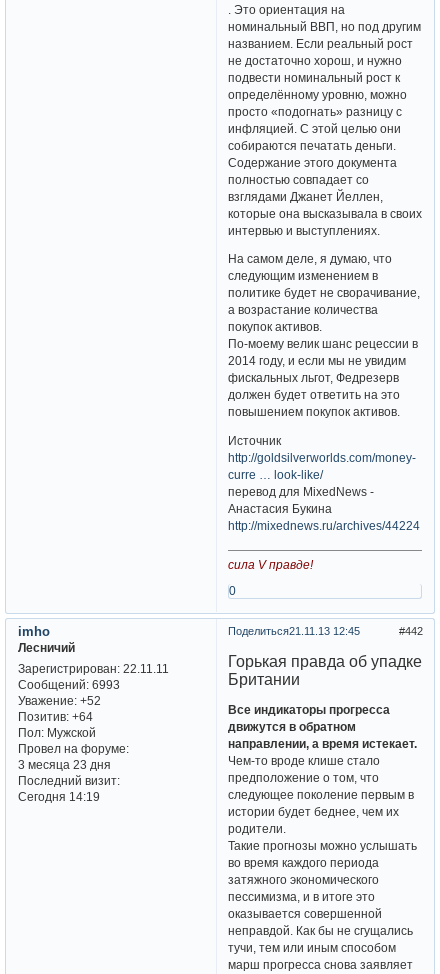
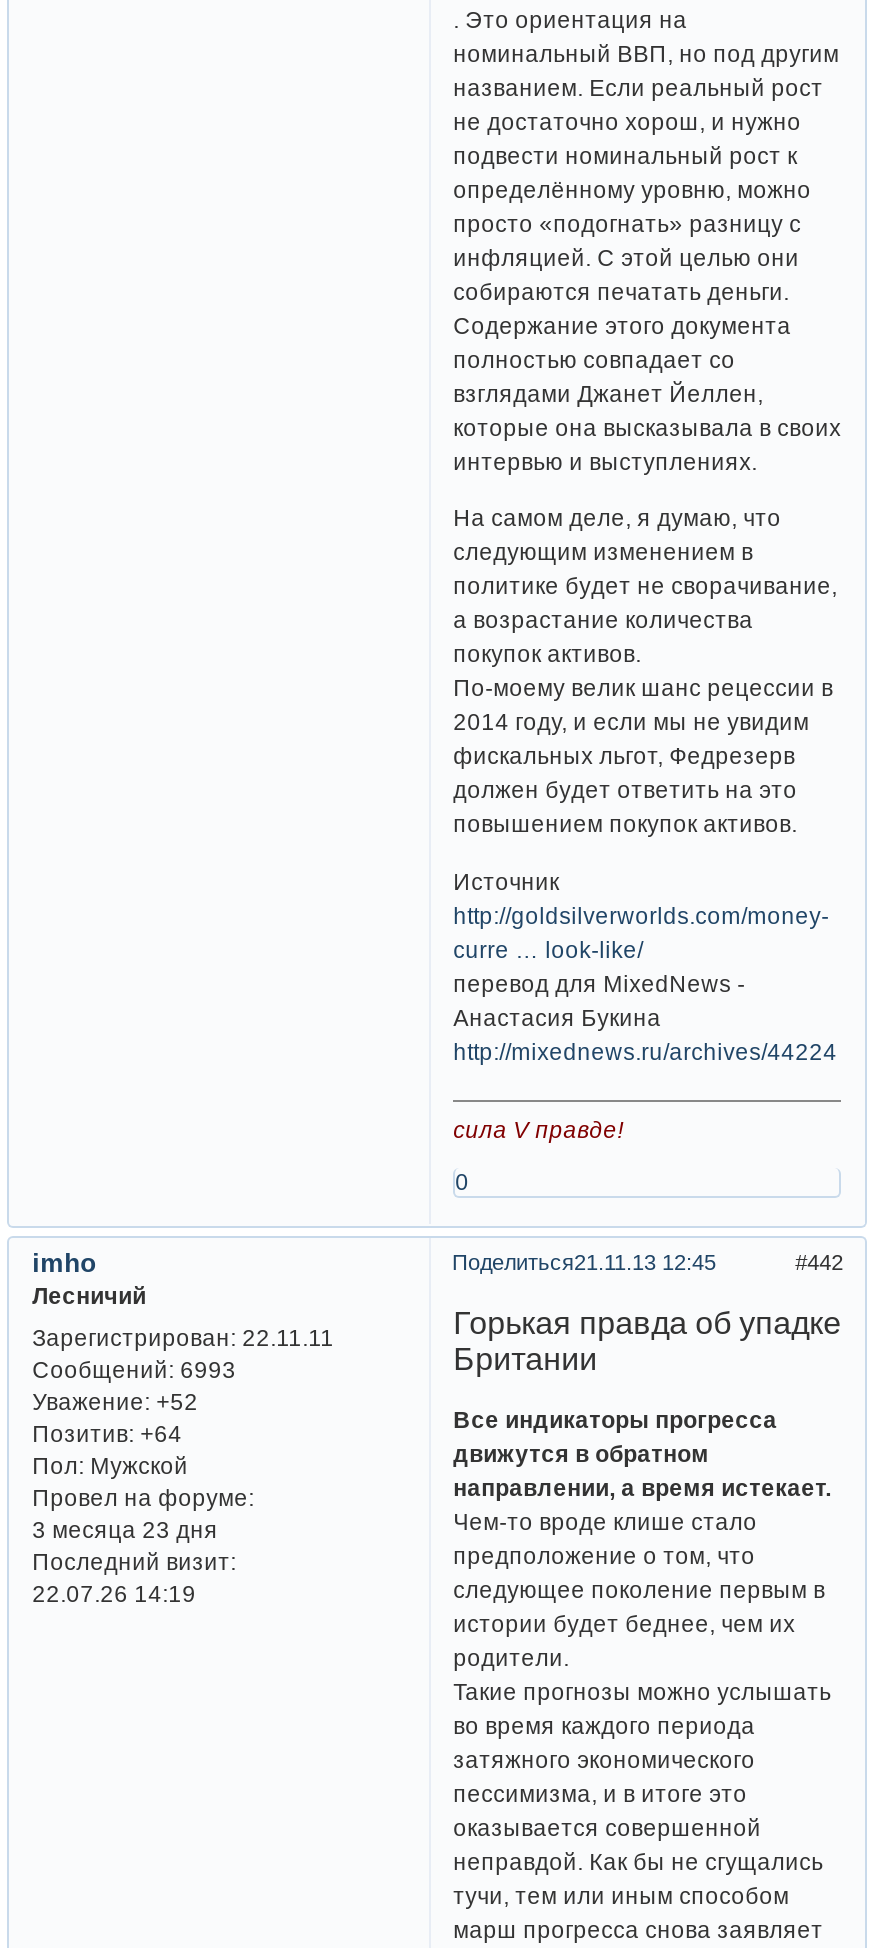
[18,790,100,803] Сегодня 14:19 -> [32,1579,196,1605] 22.07.26 14:19

